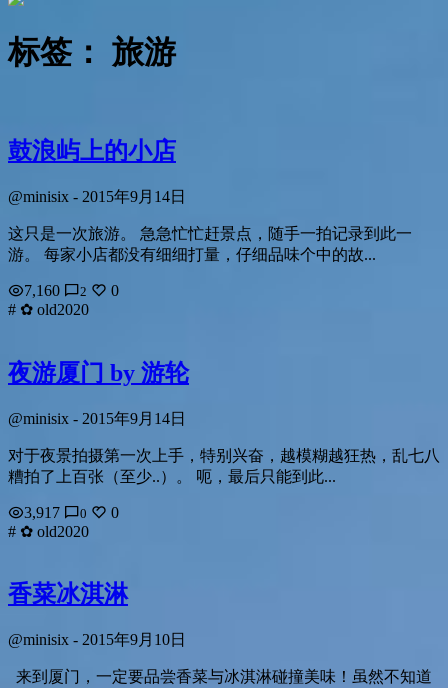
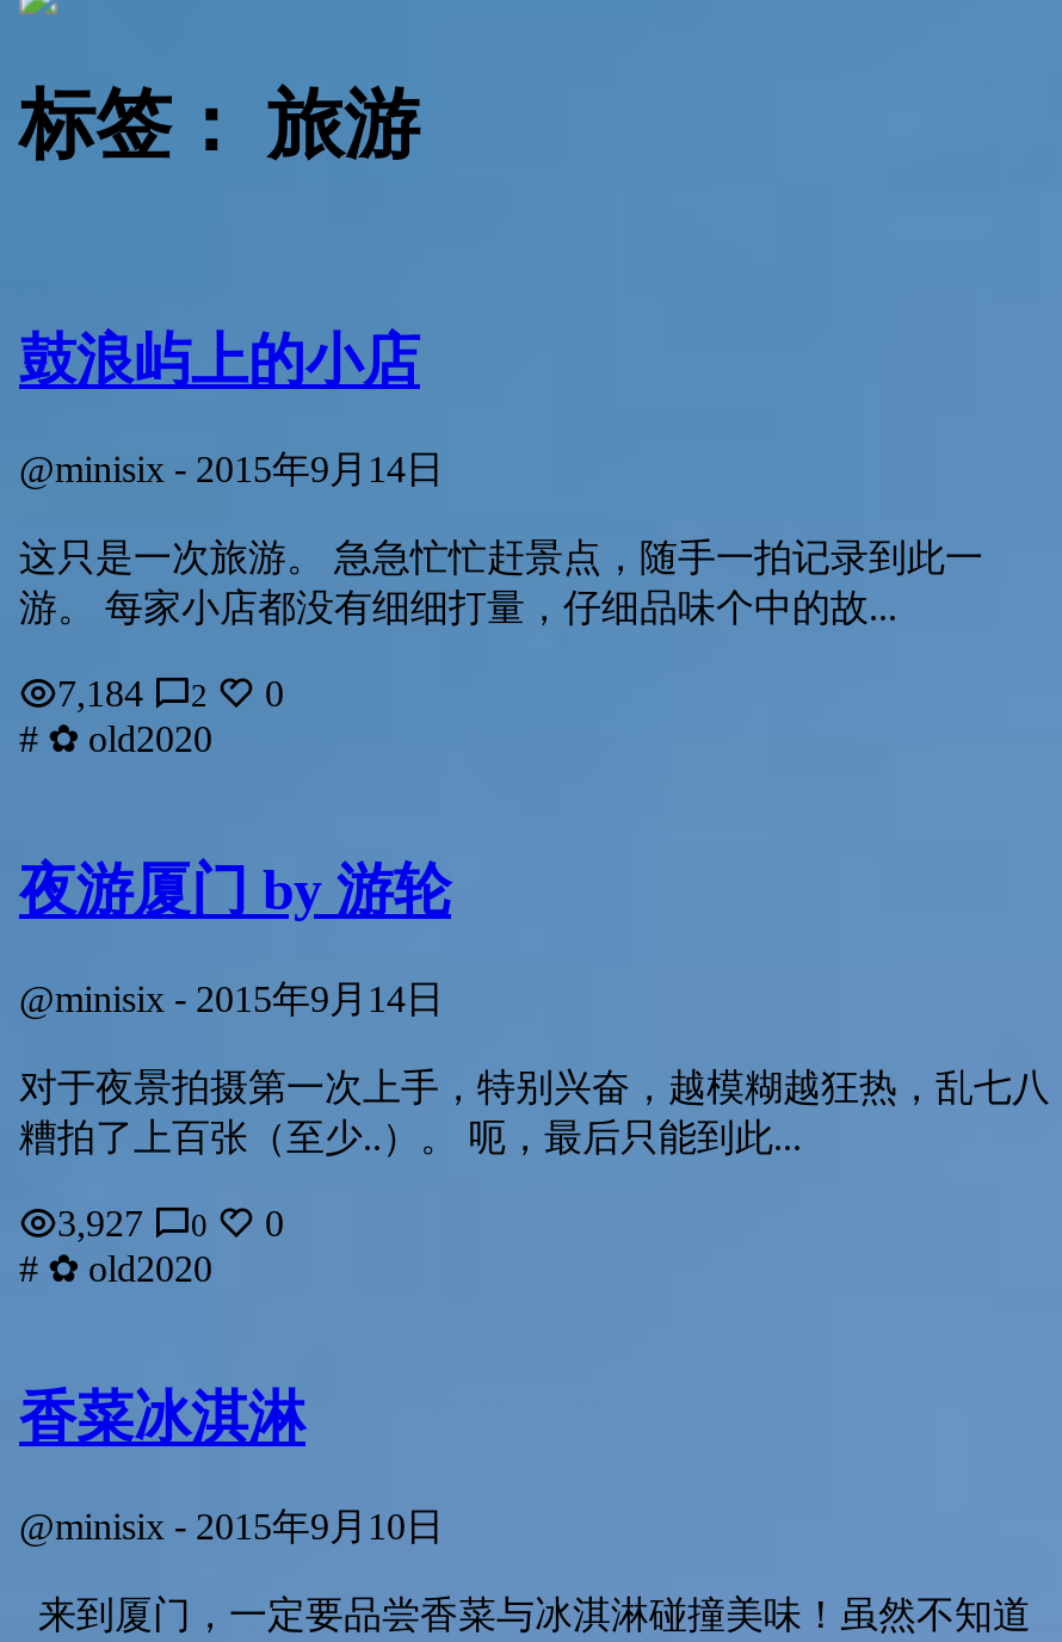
[24,282,119,299] 7,160 2 0 -> [57,672,284,713] 7,184 2 0
[24,503,60,520] 3,917 -> [57,1202,143,1242] 3,927

